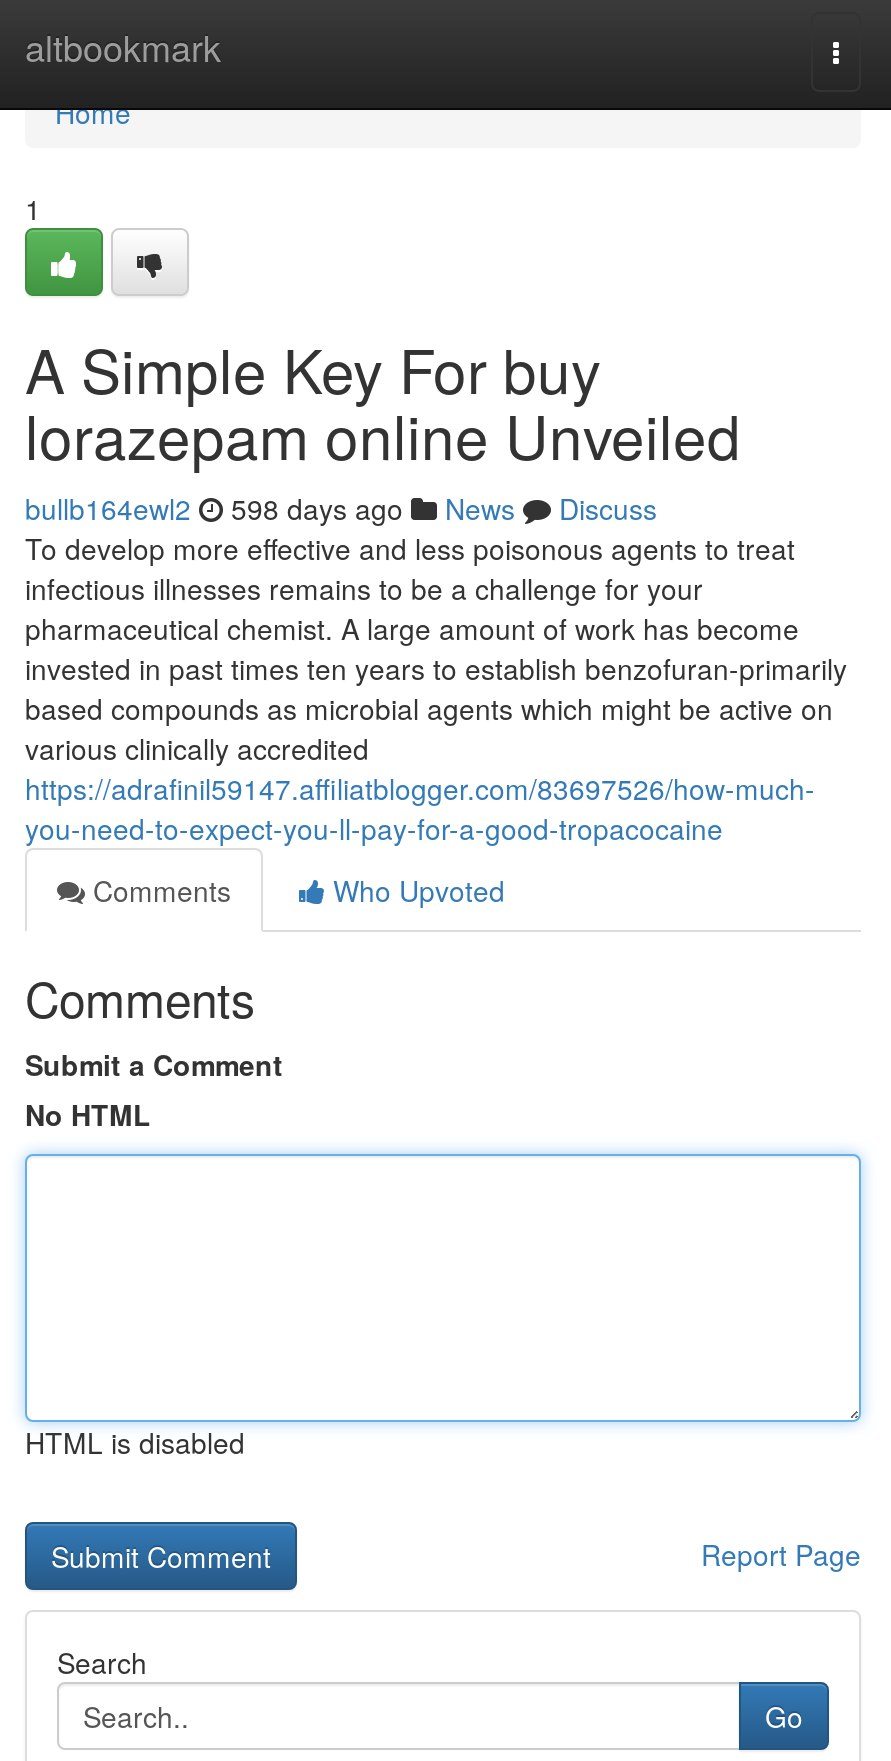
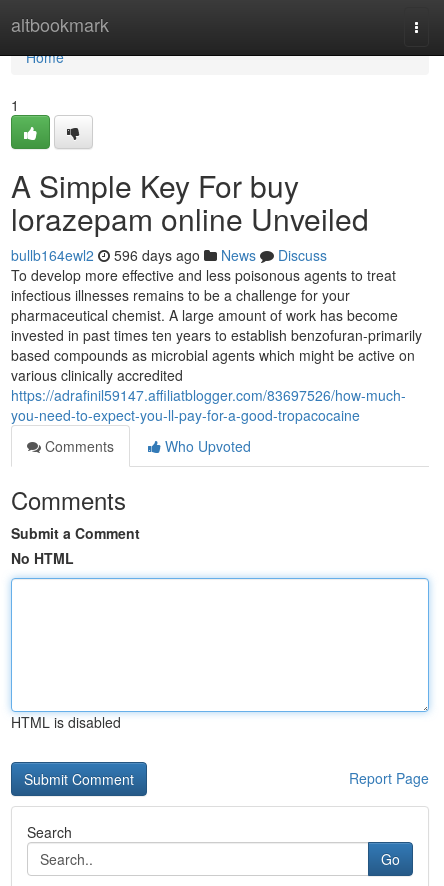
[25,488,657,528] bullb164ewl2 598 days ago News Discuss -> [11,245,327,265] bullb164ewl2 596 days ago News Discuss

